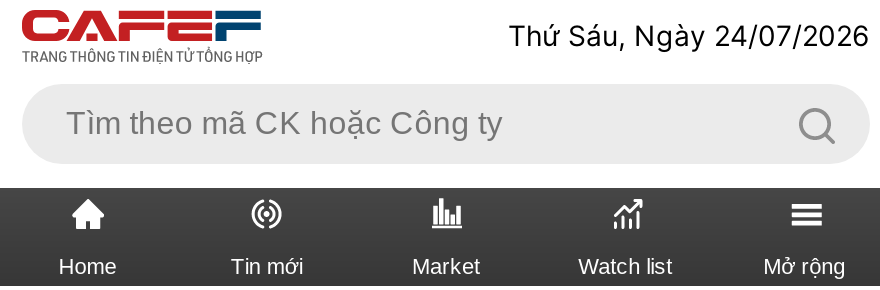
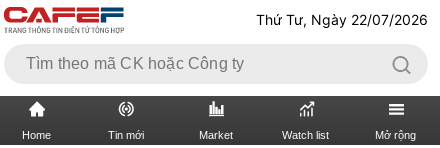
[508,18,870,52] Thứ Sáu, Ngày 24/07/2026 -> [256,11,428,28] Thứ Tư, Ngày 22/07/2026

